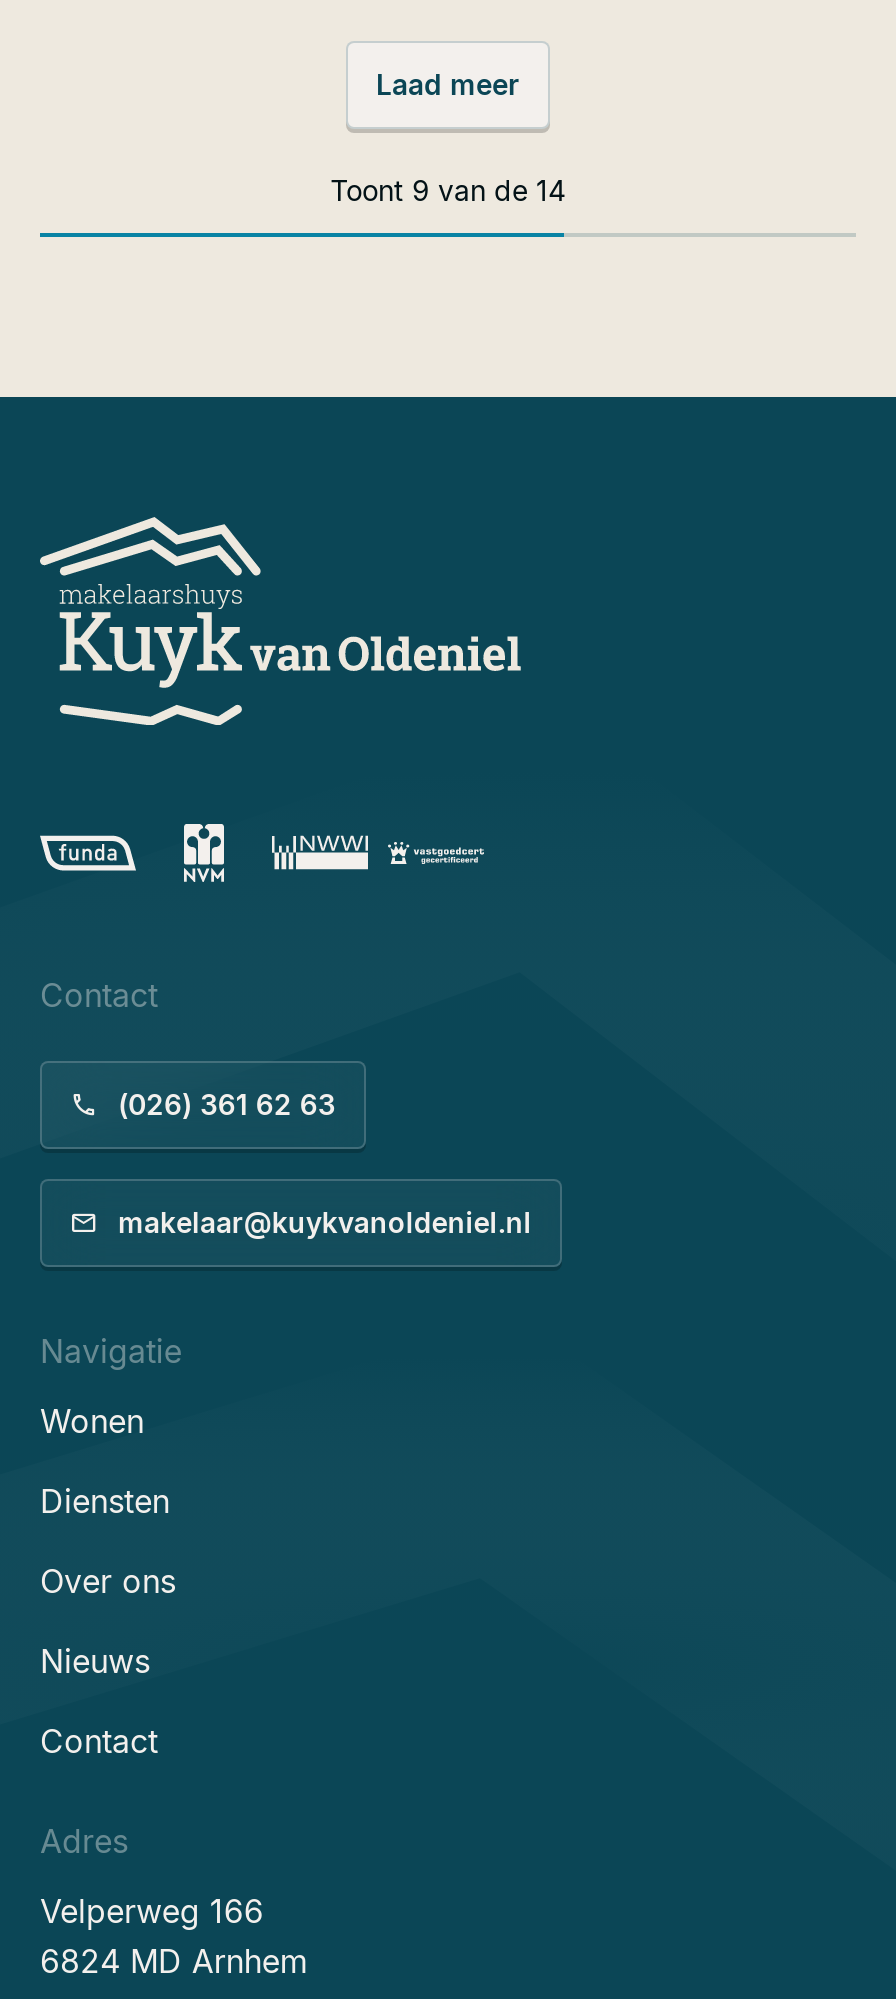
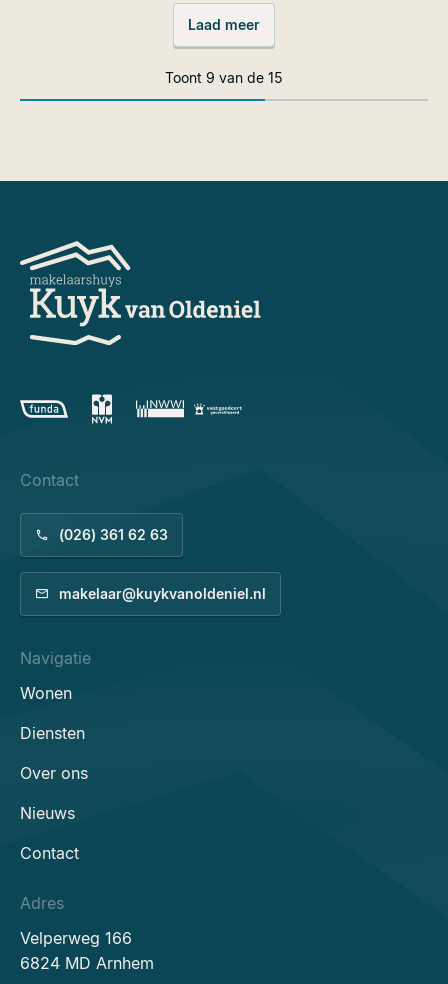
[330,173,566,207] Toont 9 van de 14 -> [165,69,283,86] Toont 9 van de 15

